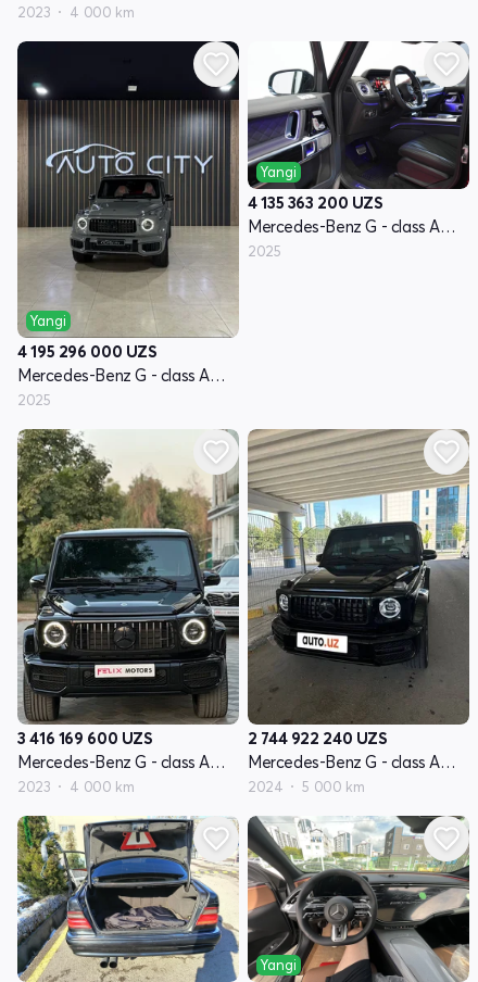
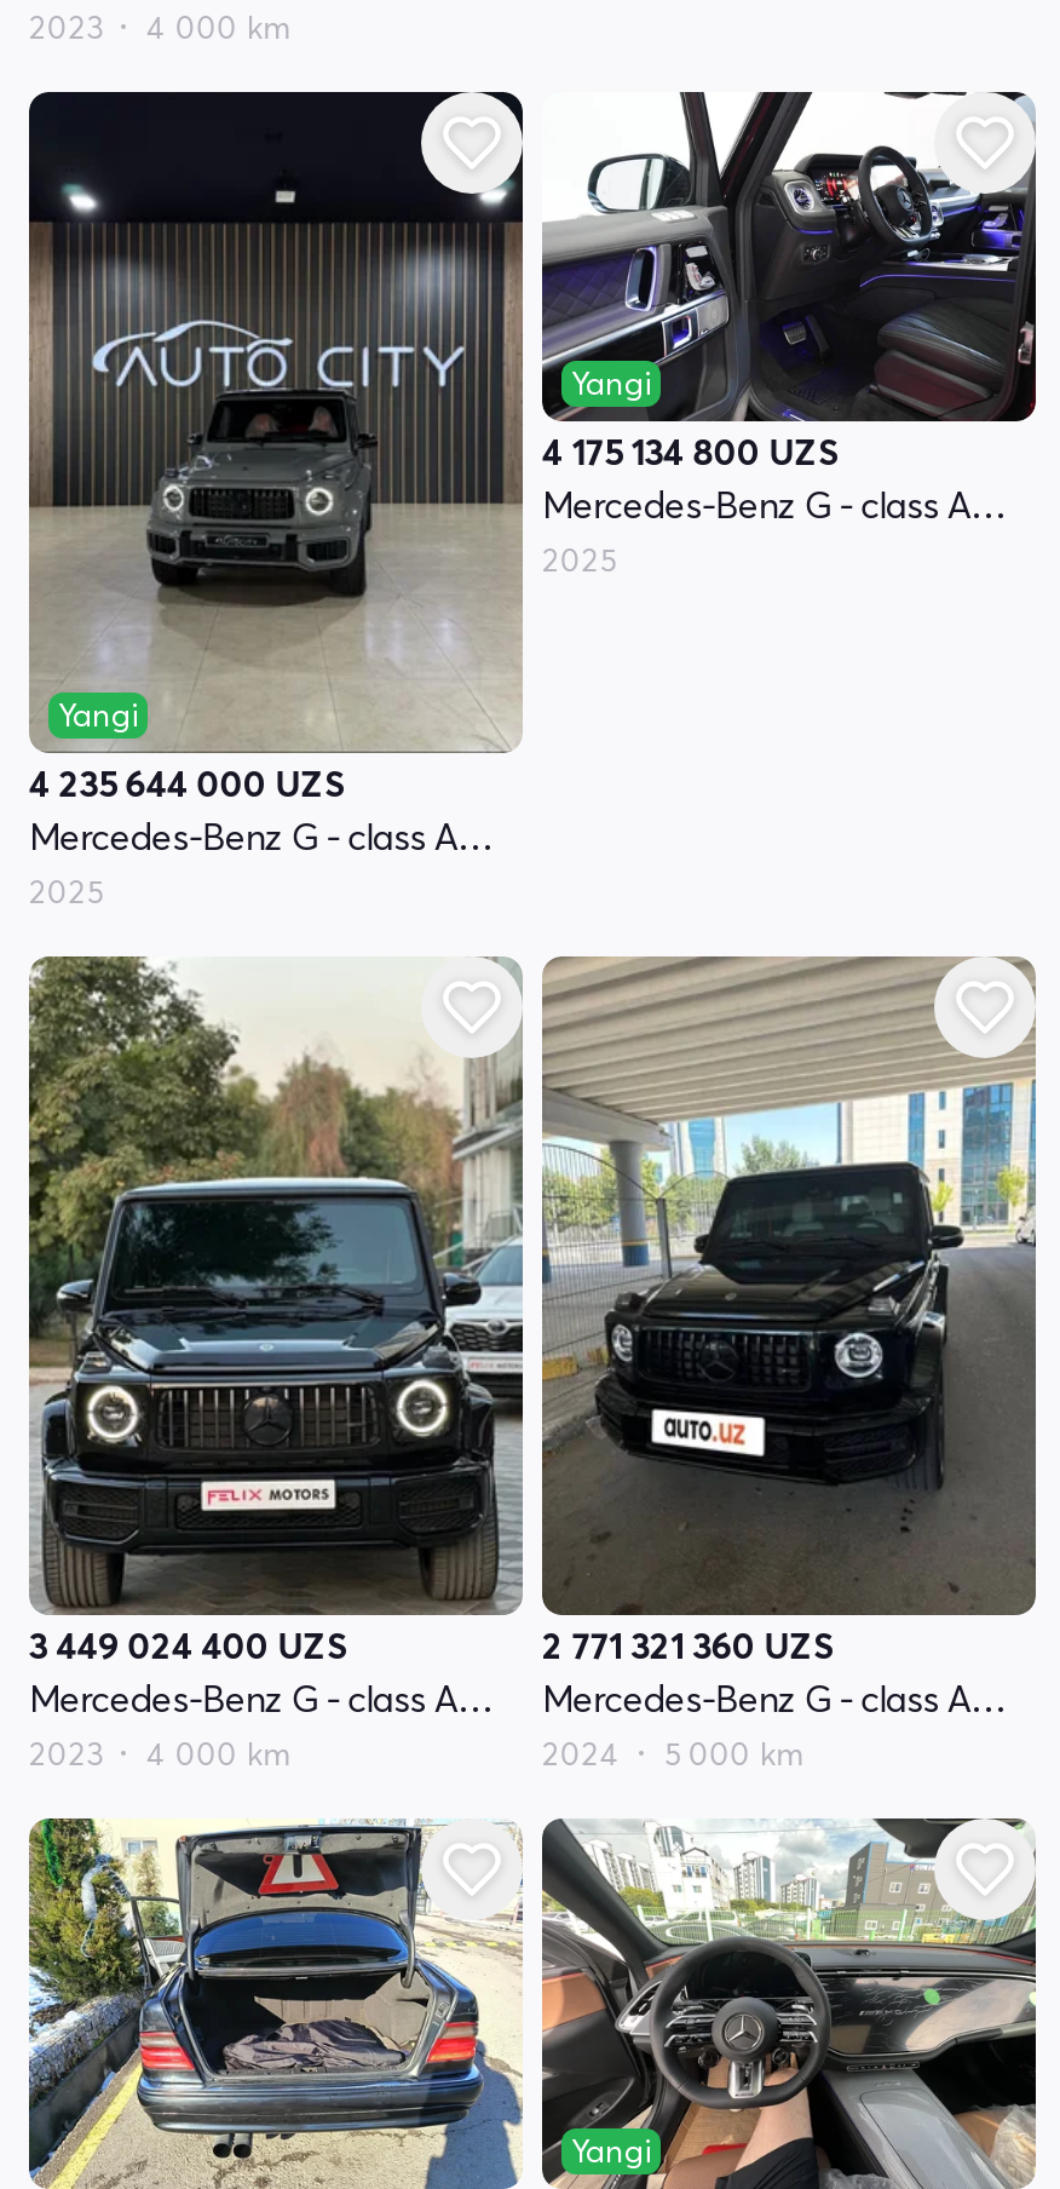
[248,192,383,213] 4 135 363 200 UZS -> [542,428,839,474] 4 175 134 800 UZS
[17,341,157,361] 4 195 296 000 UZS -> [29,760,345,806] 4 235 644 000 UZS
[17,727,153,748] 3 416 169 600 UZS -> [29,1622,348,1668] 3 449 024 400 UZS
[248,727,387,748] 2 744 922 240 UZS -> [542,1622,834,1668] 2 771 321 360 UZS

